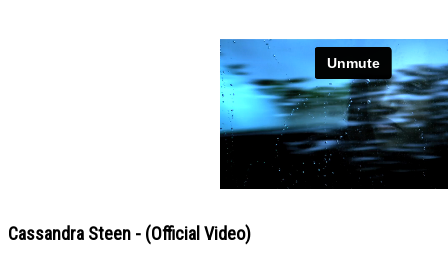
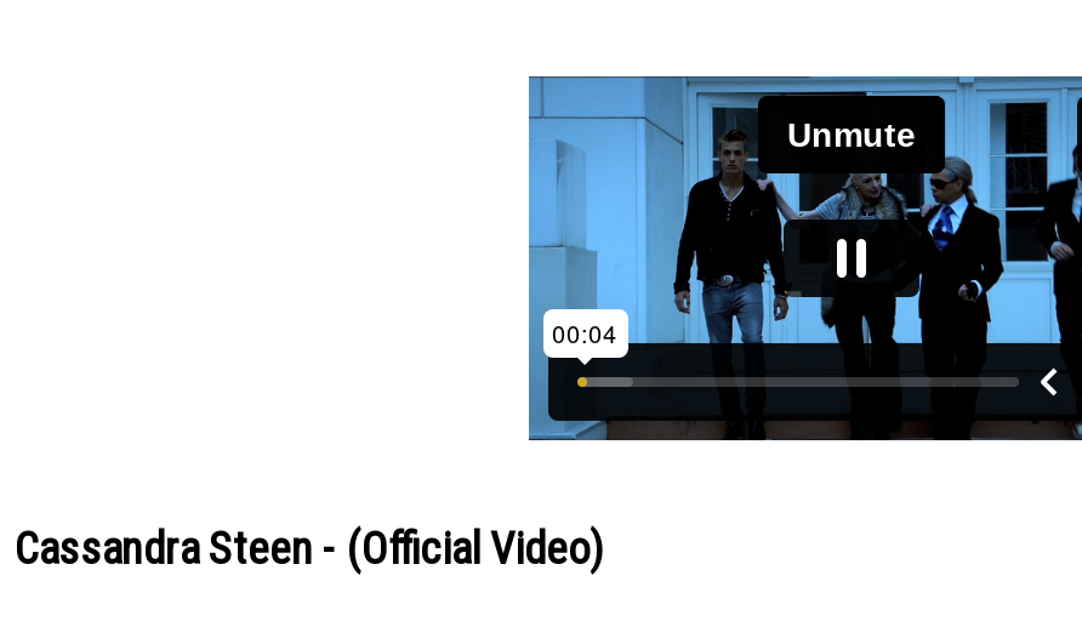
[219,38,445,190] [image] -> [526,74,1075,443] [image]

